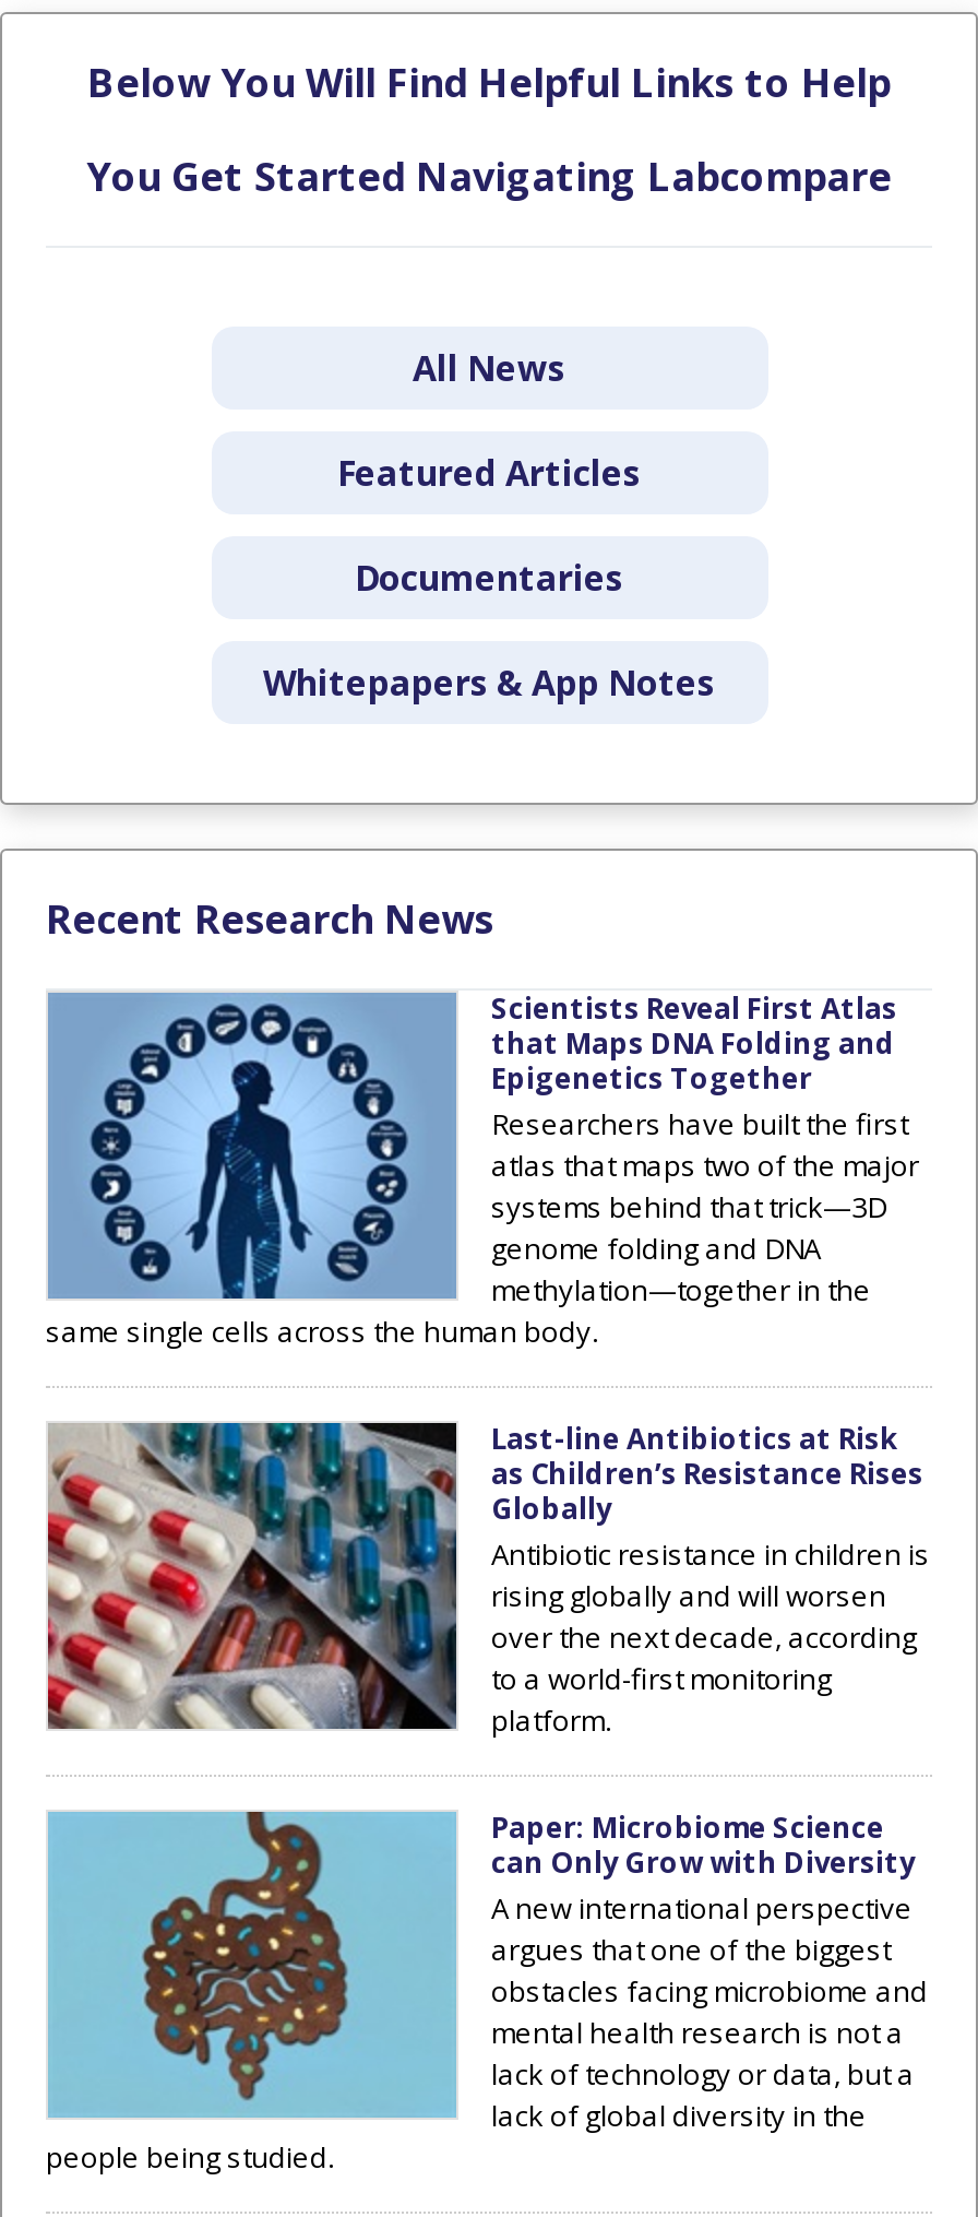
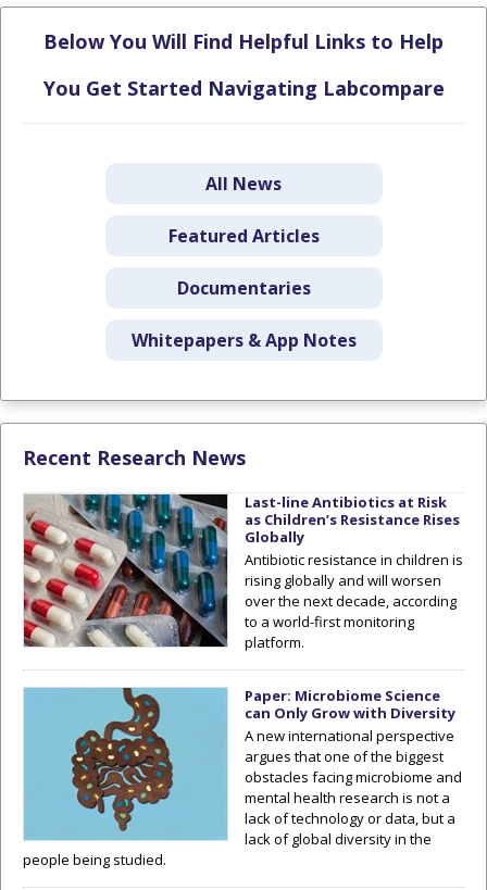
[46,988,919,1350] [image] | Scientists Reveal First Atlas | that Maps DNA Folding and | Epigenetics Together | Researchers have built the first | atlas that maps two of the major | systems behind that trick—3D | genome folding and DNA | methylation—together in the | same single cells across the human body. -> none

